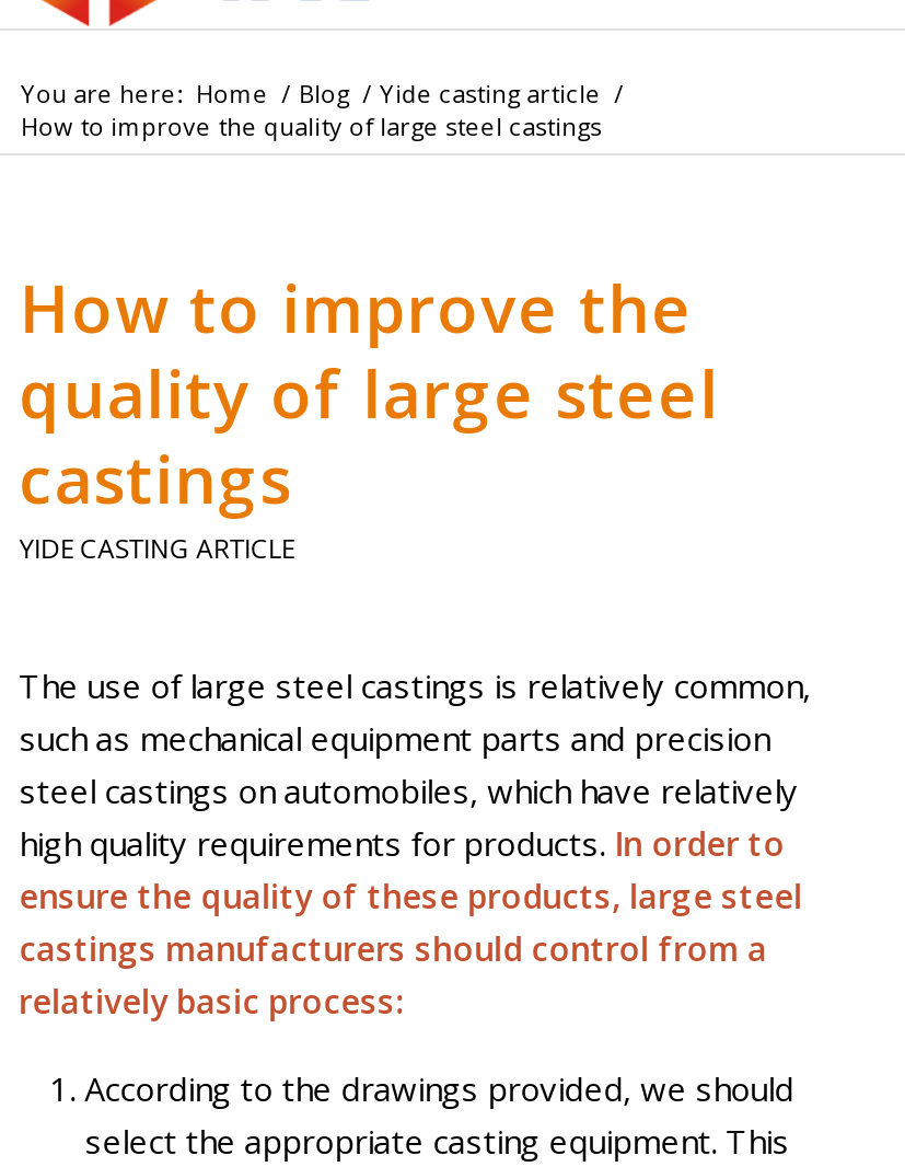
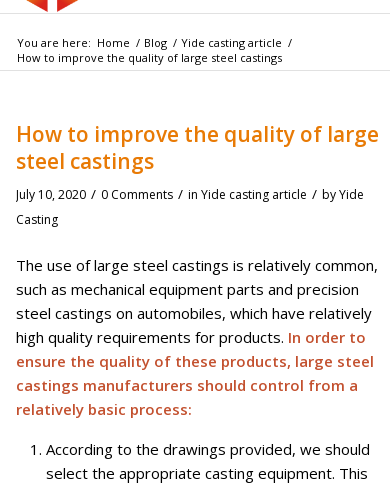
[19,263,719,567] How to improve the | quality of large steel | castings | YIDE CASTING ARTICLE -> [16,120,379,228] How to improve the quality of large | steel castings | July 10, 2020 / 0 Comments / in Yide casting article / byYide | Casting

